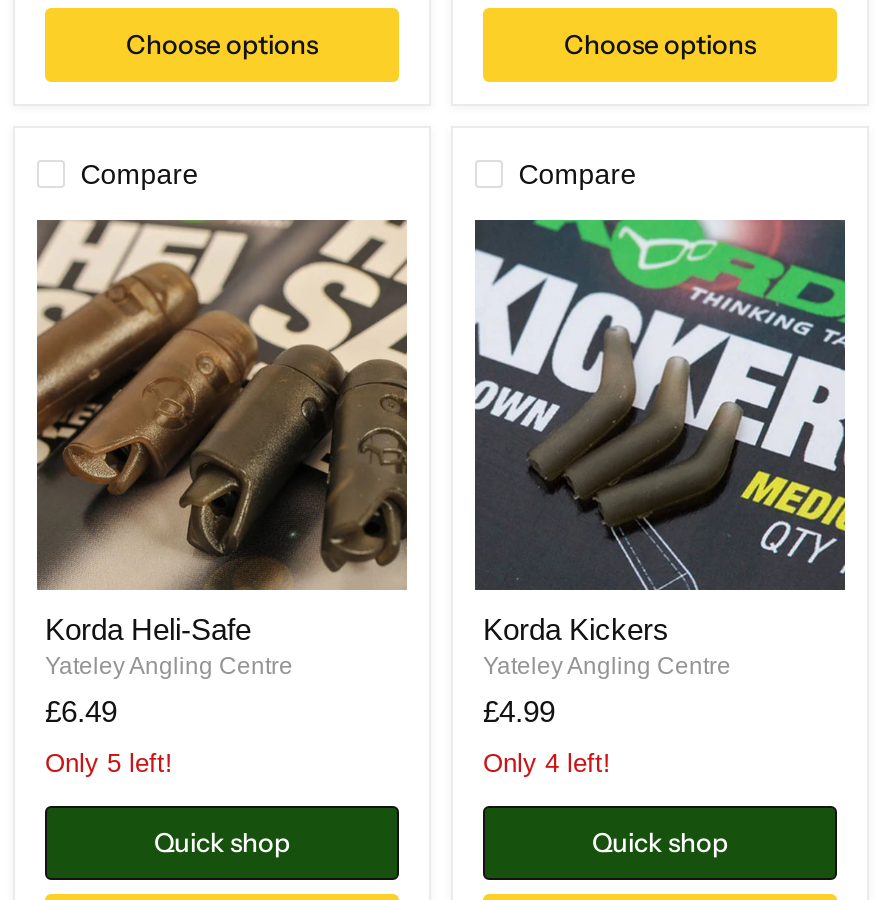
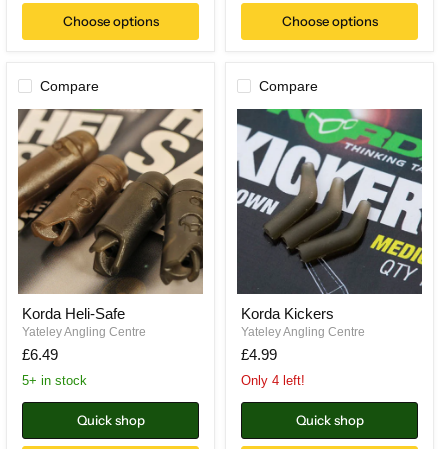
[45,748,173,778] Only 5 left! -> [29,373,87,388] 5+ in stock

